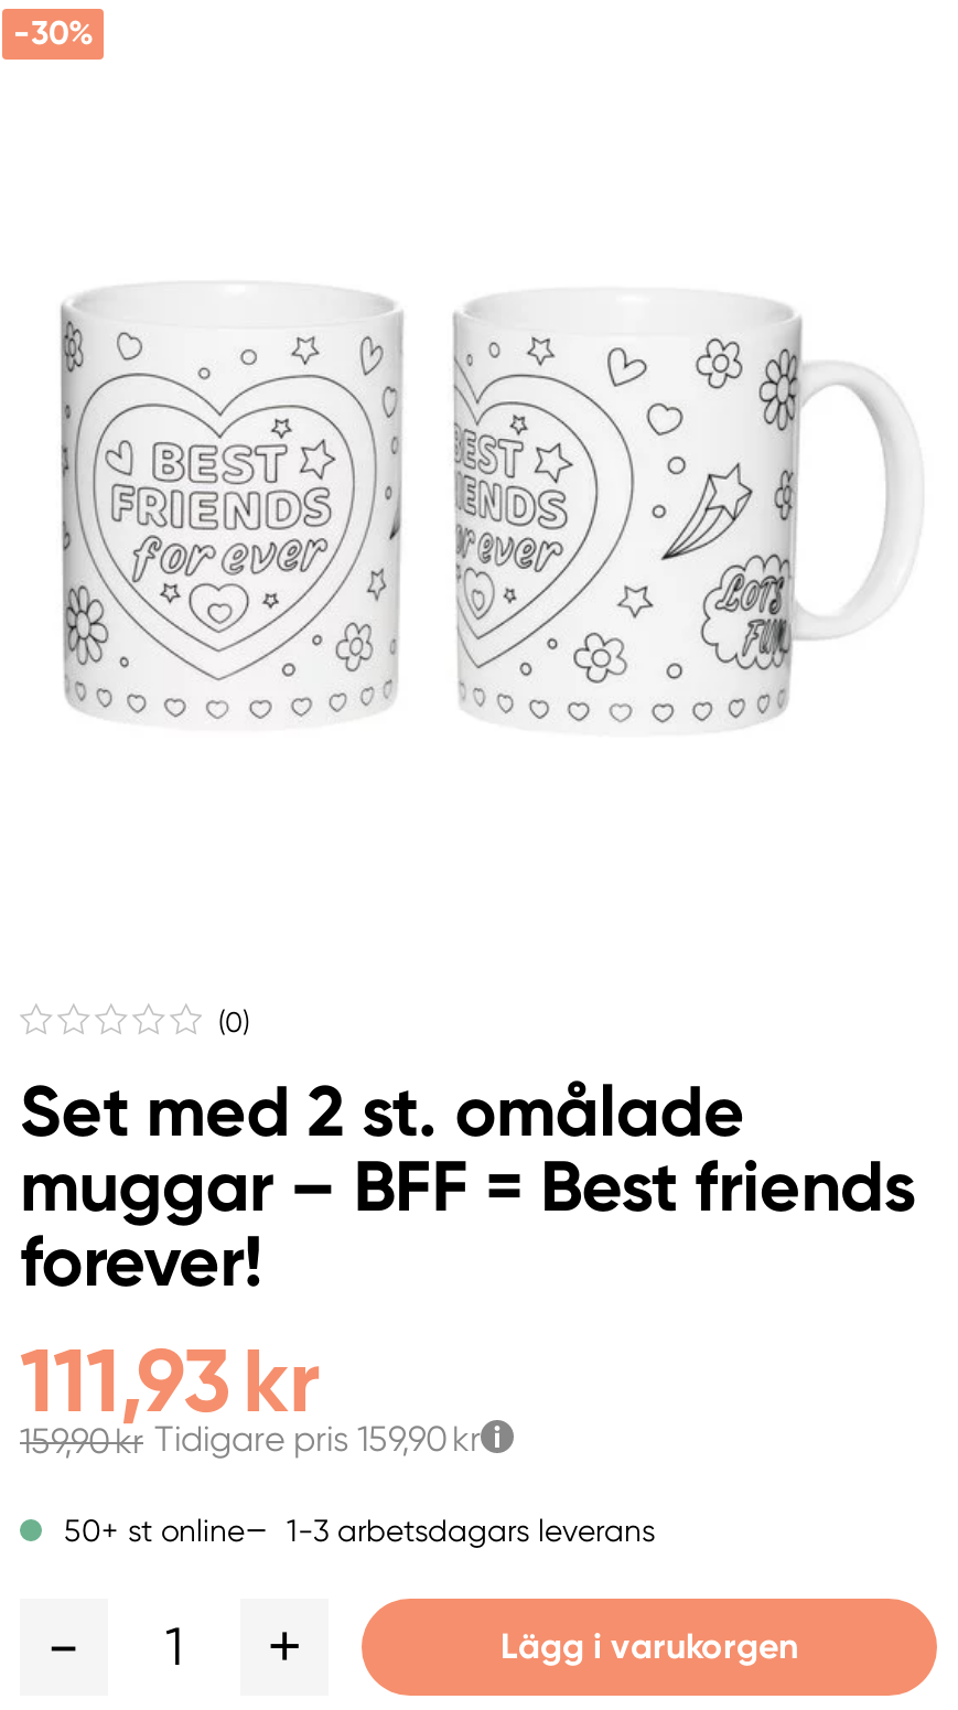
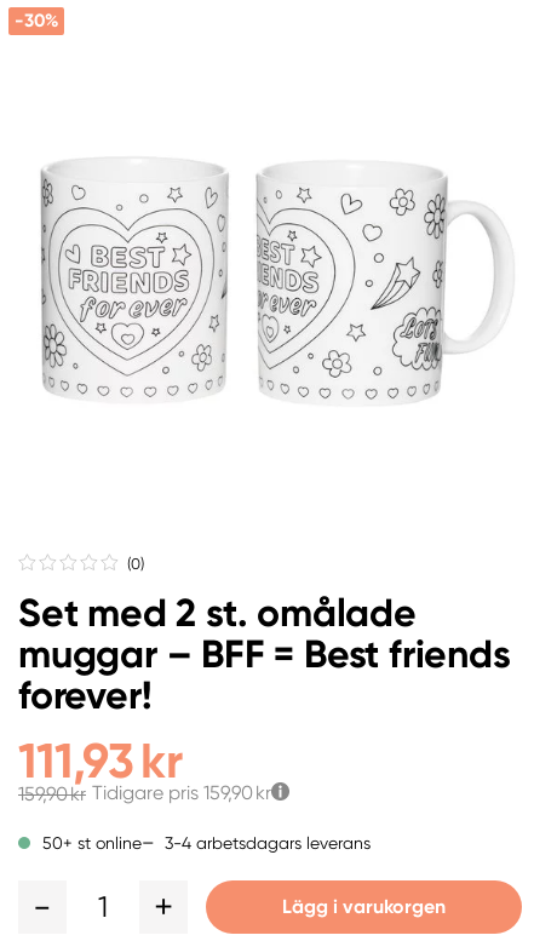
[287,1512,655,1547] 1-3 arbetsdagars leverans -> [165,833,371,852] 3-4 arbetsdagars leverans

